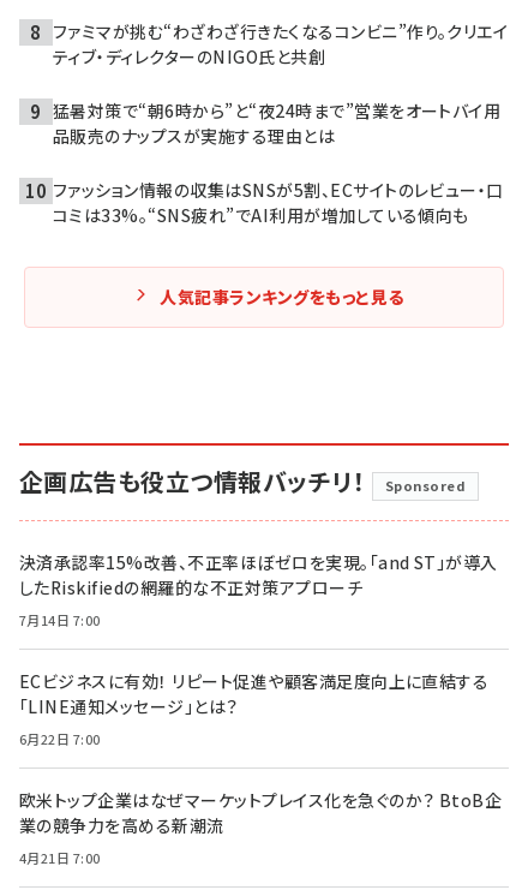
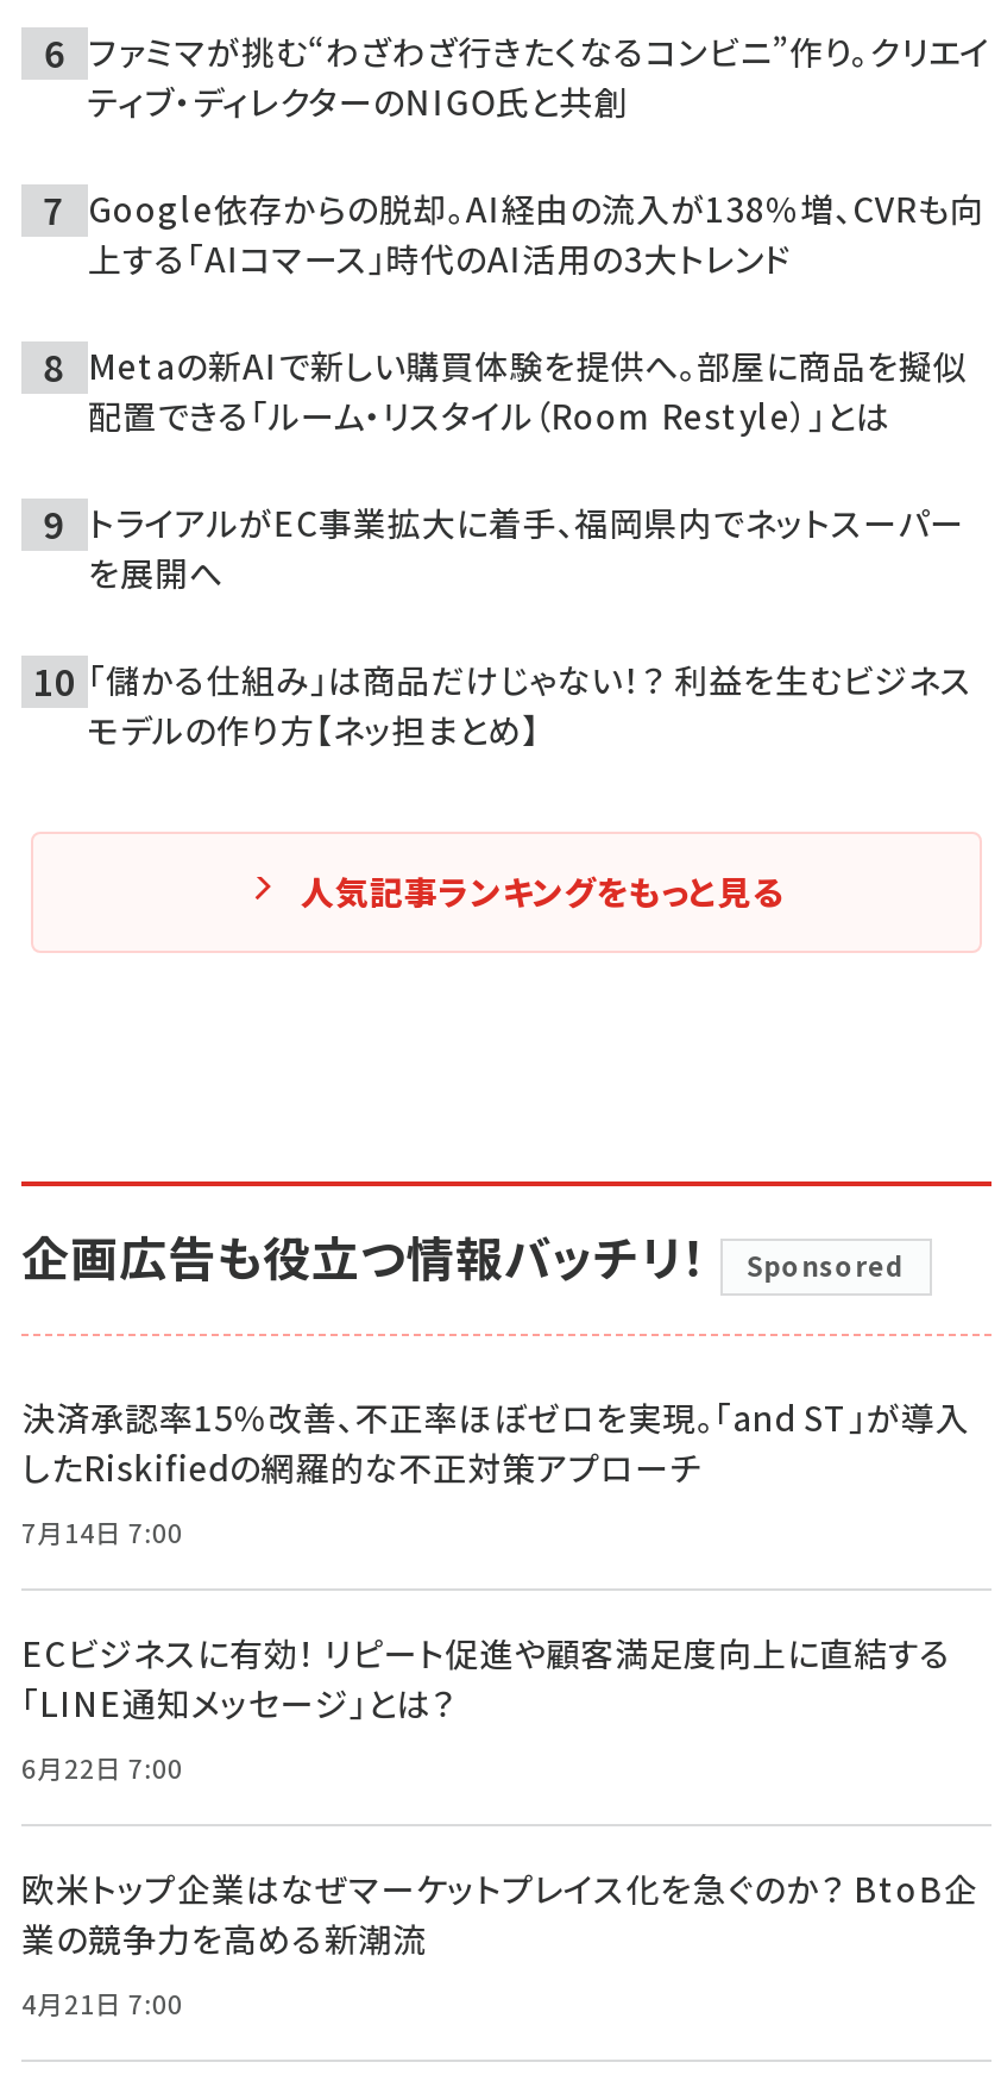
[53,98,504,227] 猛暑対策で“朝6時から”と“夜24時まで”営業をオートバイ用 | 品販売のナップスが実施する理由とは | ファッション情報の収集はSNSが5割、ECサイトのレビュー・口 | コミは33%。“SNS疲れ”でAI利用が増加している傾向も -> [88,184,984,753] Google依存からの脱却。AI経由の流入が138%増、CVRも向 | 上する「AIコマース」時代のAI活用の3大トレンド | Metaの新AIで新しい購買体験を提供へ。部屋に商品を擬似 | 配置できる「ルーム・リスタイル（Room Restyle）」とは | トライアルがEC事業拡大に着手、福岡県内でネットスーパー | を展開へ | 「儲かる仕組み」は商品だけじゃない！？ 利益を生むビジネス | モデルの作り方【ネッ担まとめ】

